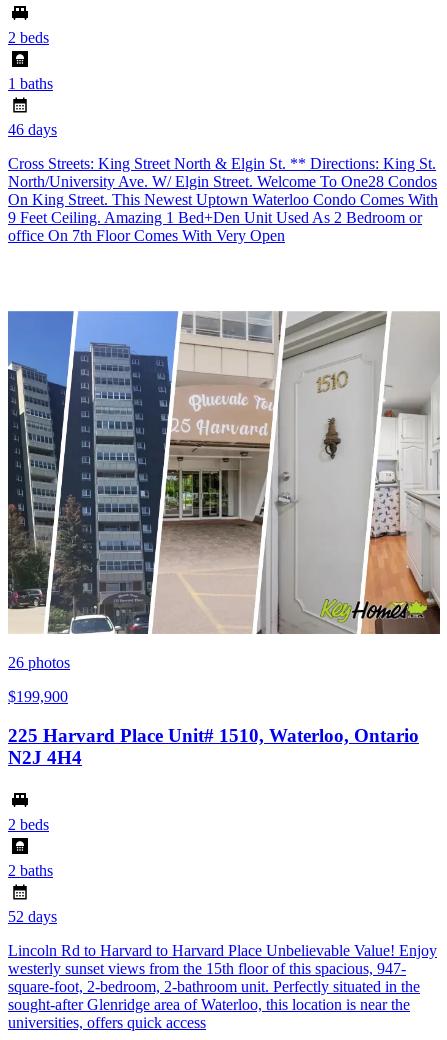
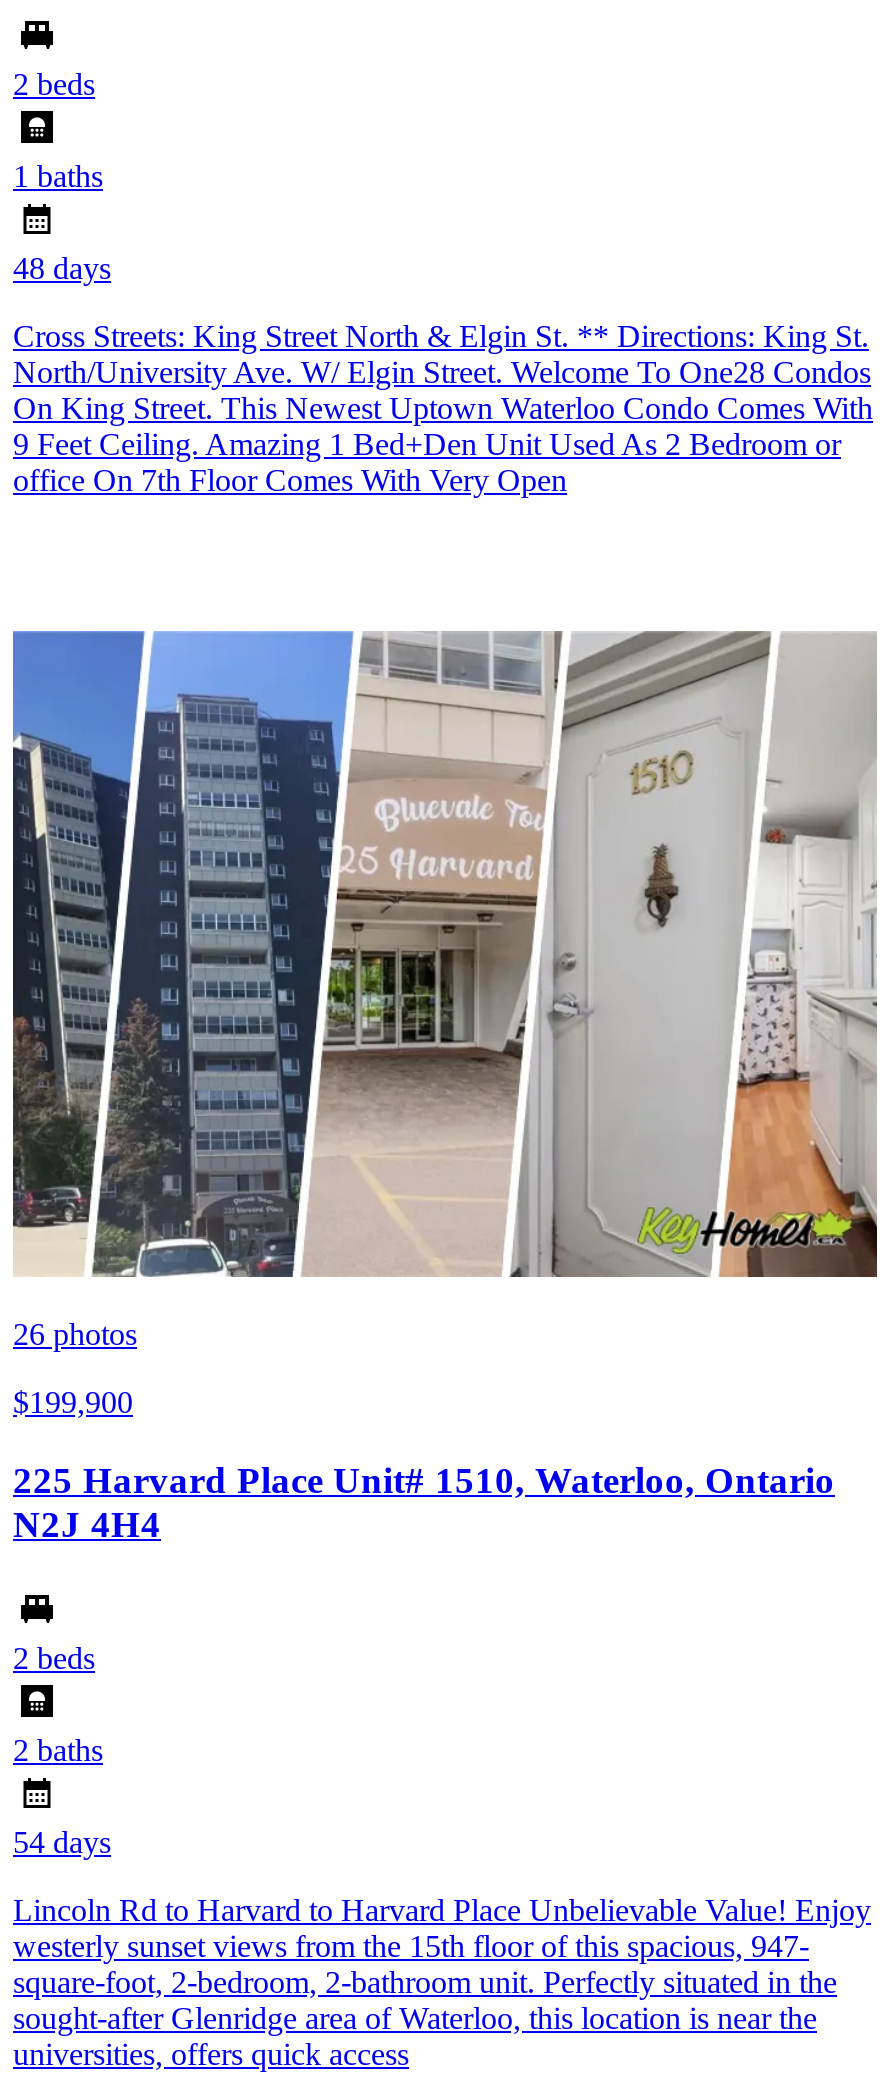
[8,121,57,138] 46 days -> [13,251,111,285] 48 days
[8,908,57,925] 52 days -> [13,1825,111,1859] 54 days

